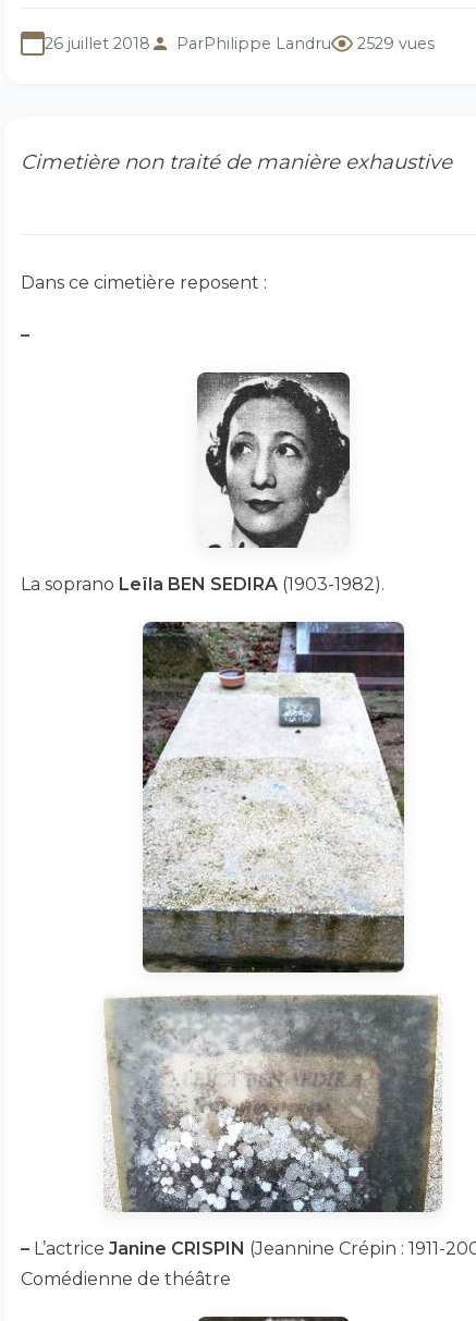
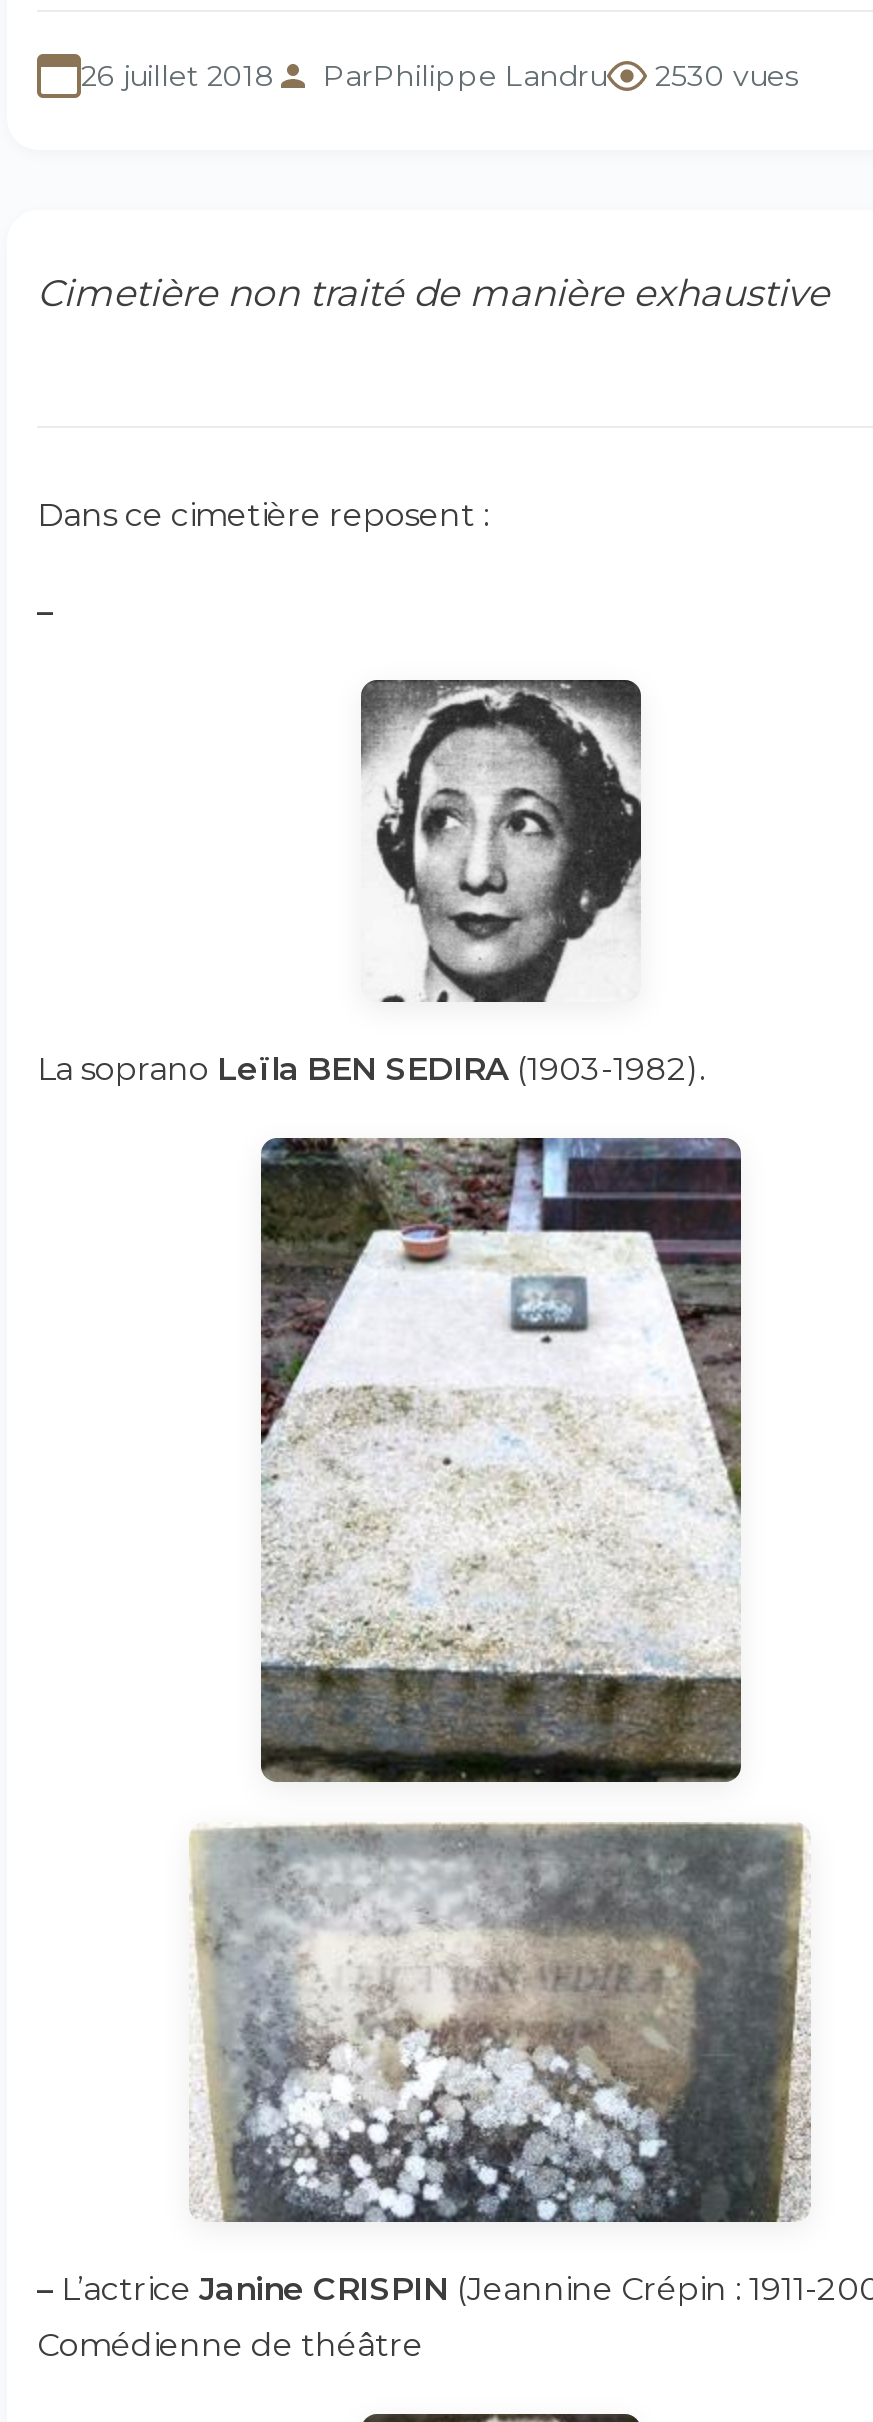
[45,34,435,53] 26 juillet 2018 ParPhilippe Landru 2529 vues -> [81,58,799,94] 26 juillet 2018 ParPhilippe Landru 2530 vues

